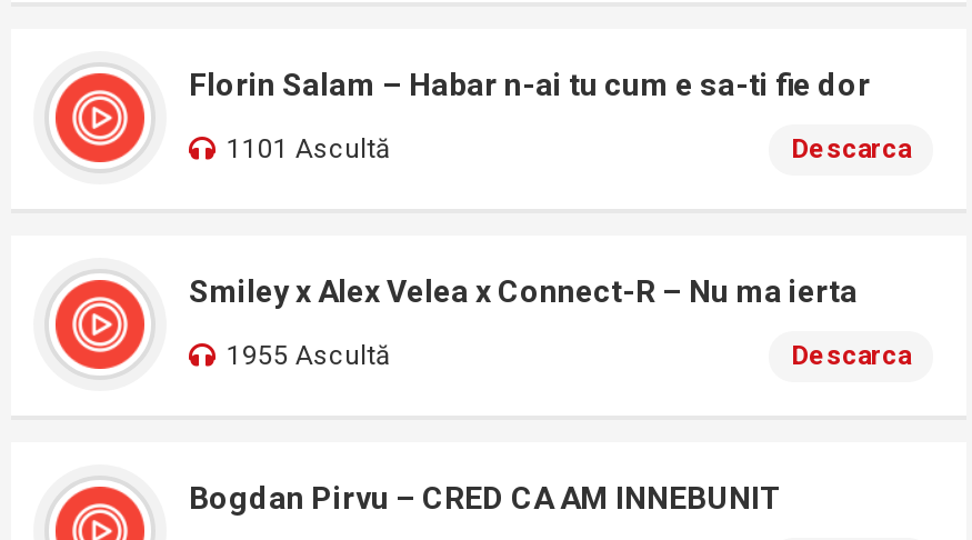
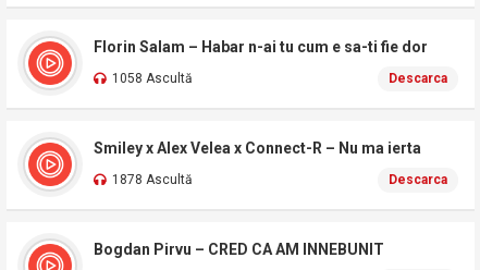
[227,133,391,164] 1101 Ascultă -> [112,71,193,86] 1058 Ascultă
[227,340,391,371] 1955 Ascultă -> [112,172,193,187] 1878 Ascultă

